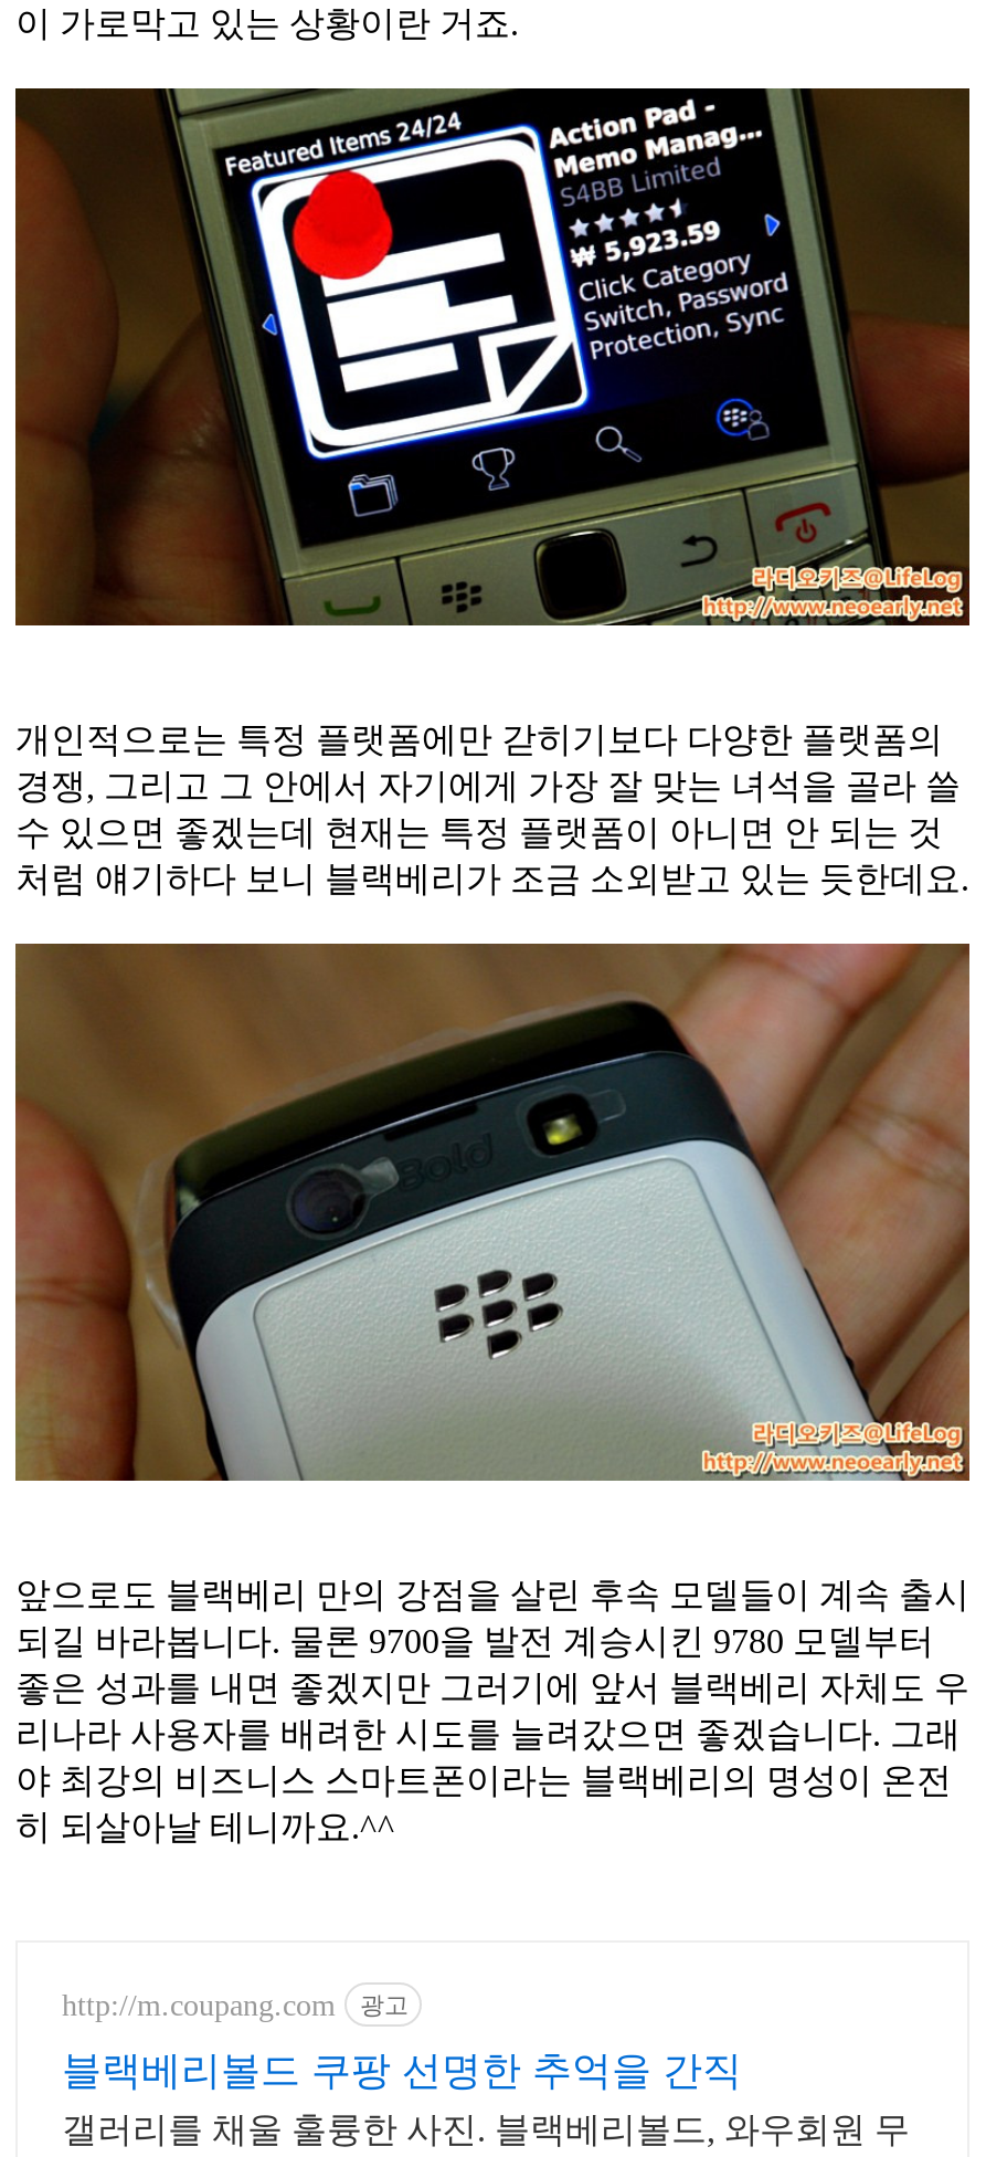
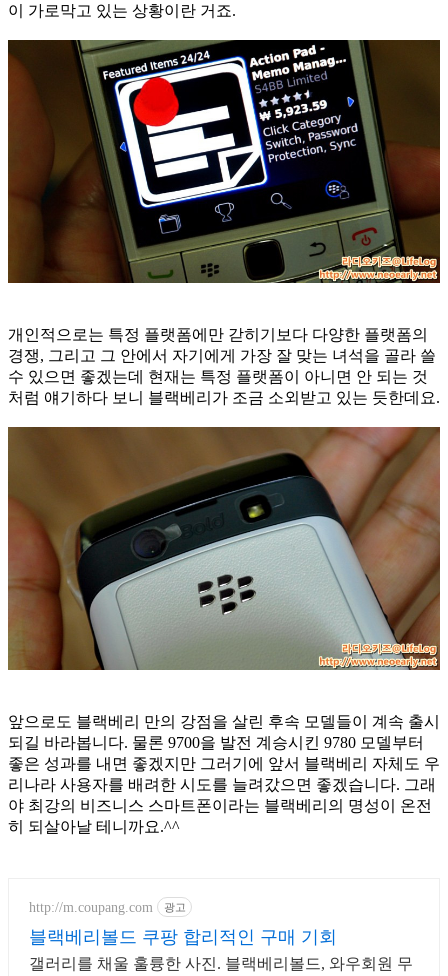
[62,2049,742,2094] 블랙베리볼드 쿠팡 선명한 추억을 간직 -> [29,927,337,947] 블랙베리볼드 쿠팡 합리적인 구매 기회

